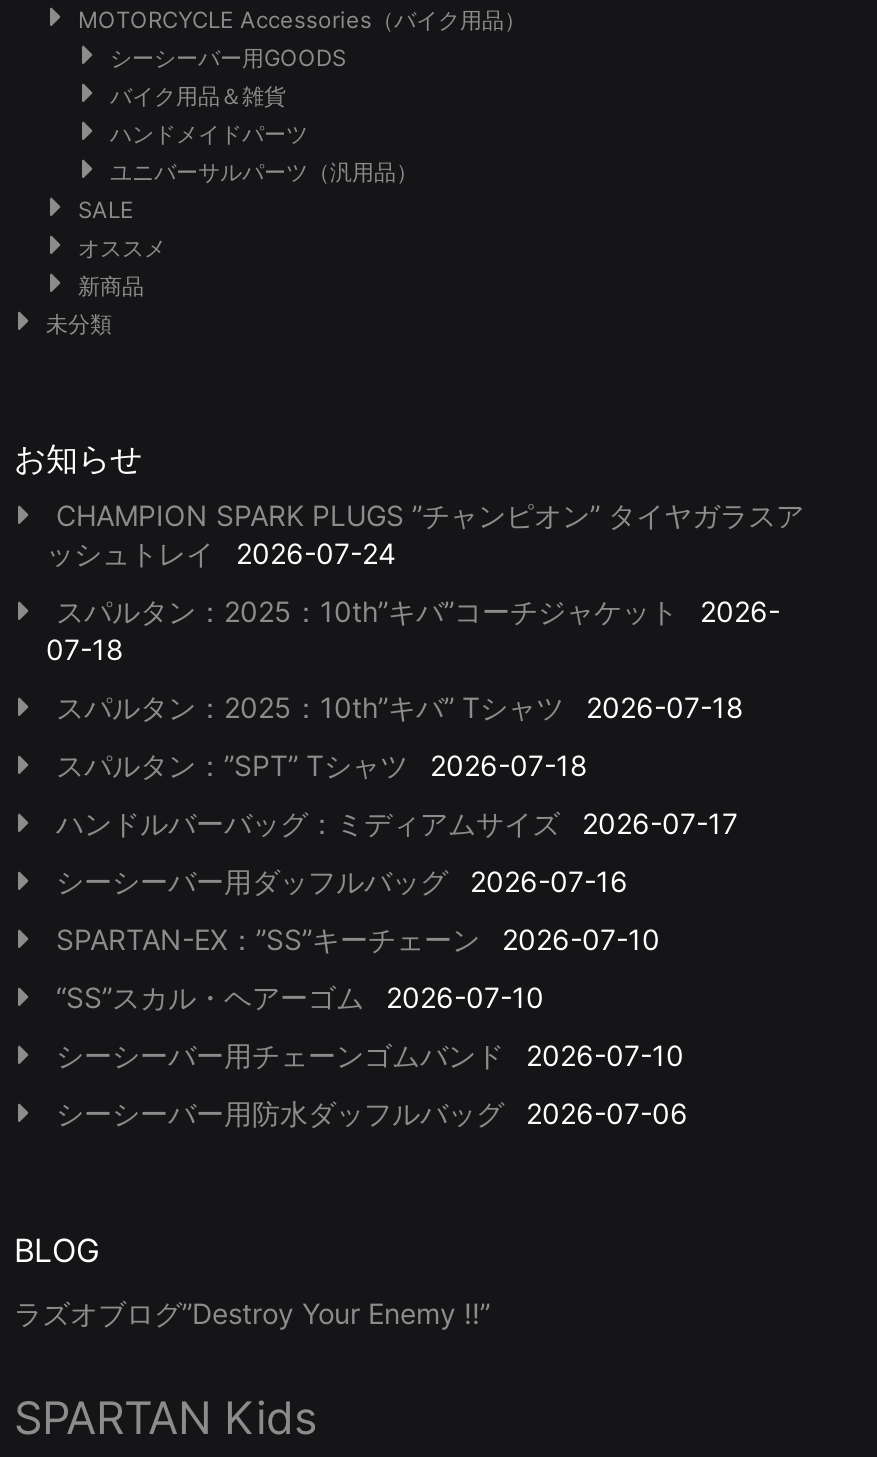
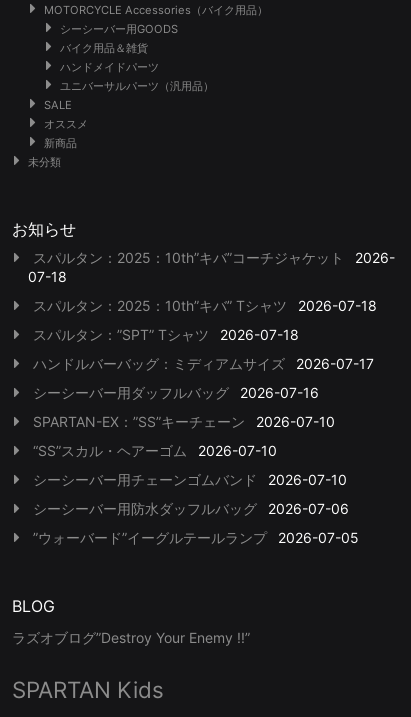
[46,497,804,569] CHAMPION SPARK PLUGS ”チャンピオン” タイヤガラスア | ッシュトレイ | 2026-07-24 -> none
moved [46,593,780,1129] -> [28,249,395,517]: スパルタン：2025：10th”キバ”コーチジャケット | 2026- | 07-18 | ... | シーシーバー用防水ダッフルバッグ | 2026-07-06
none -> [33,529,359,546] ”ウォーバード”イーグルテールランプ | 2026-07-05

